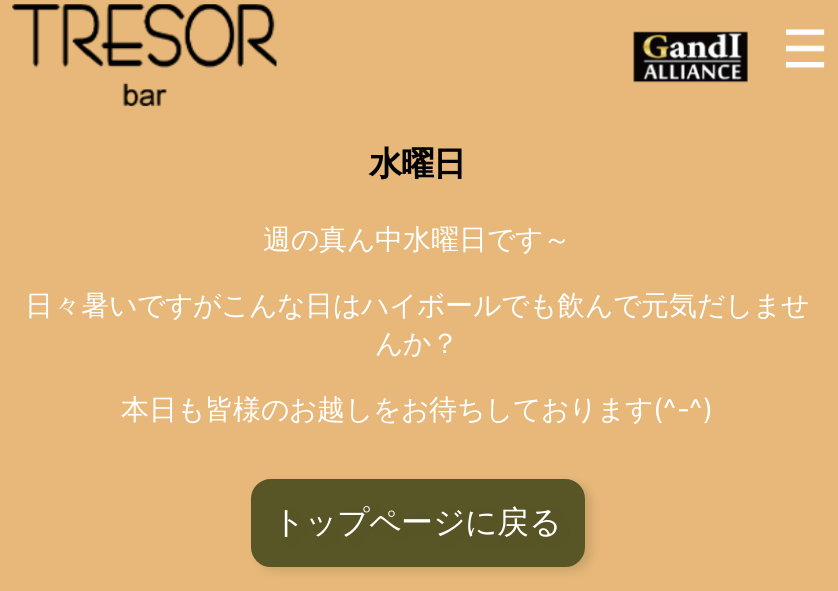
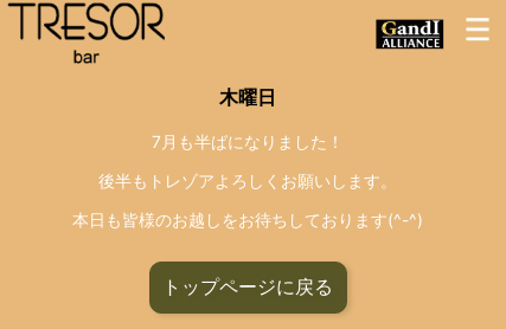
[369,144,465,184] 水曜日 -> [219,86,276,109] 木曜日
[263,221,571,255] 週の真ん中水曜日です～ -> [152,131,344,151] 7月も半ばになりました！
[25,287,809,359] 日々暑いですがこんな日はハイボールでも飲んで元気だしませ | んか？ -> [98,170,397,190] 後半もトレゾアよろしくお願いします。

